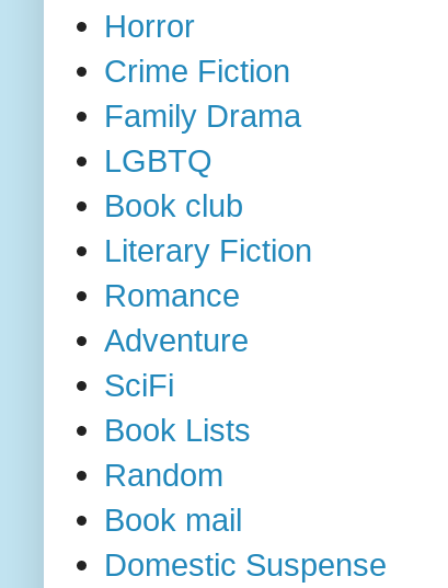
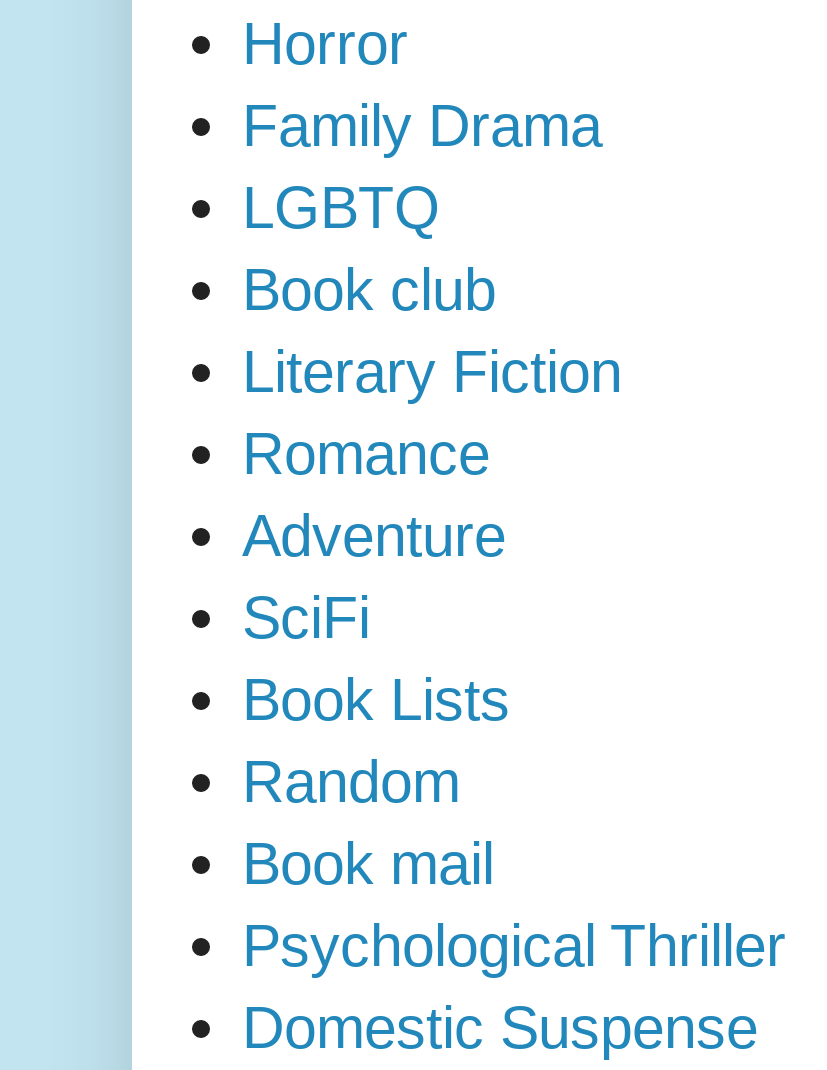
[104,52,290,88] Crime Fiction -> none
moved [104,97,312,537] -> [242,91,622,895]: Family Drama | LGBTQ | Book club | ... | Random | Book mail
none -> [242,911,786,977] Psychological Thriller

